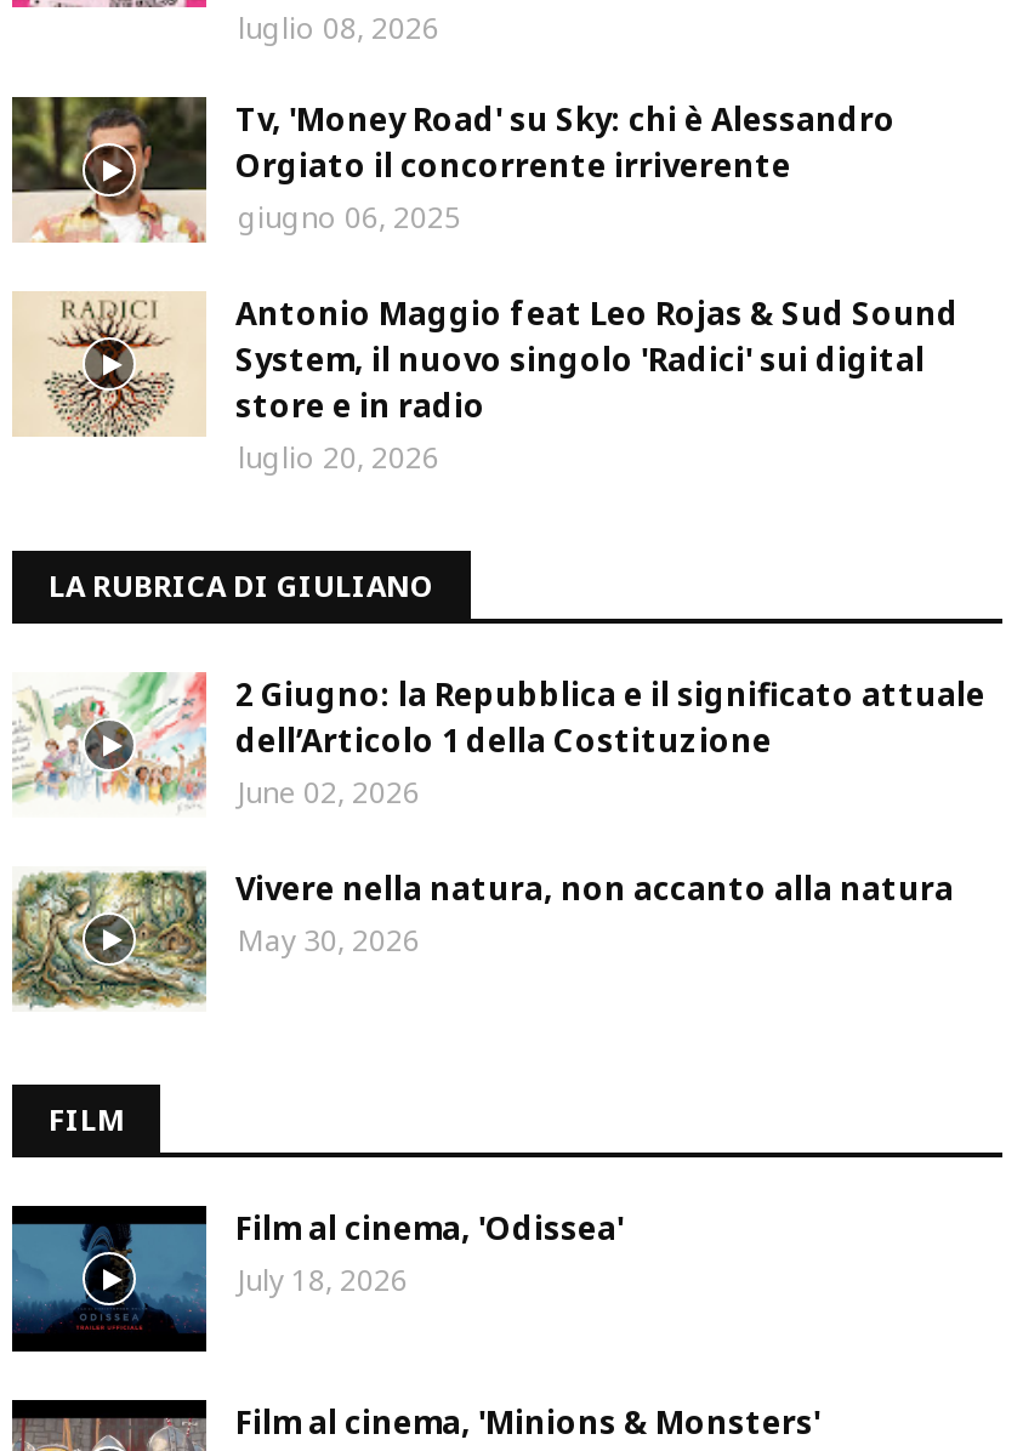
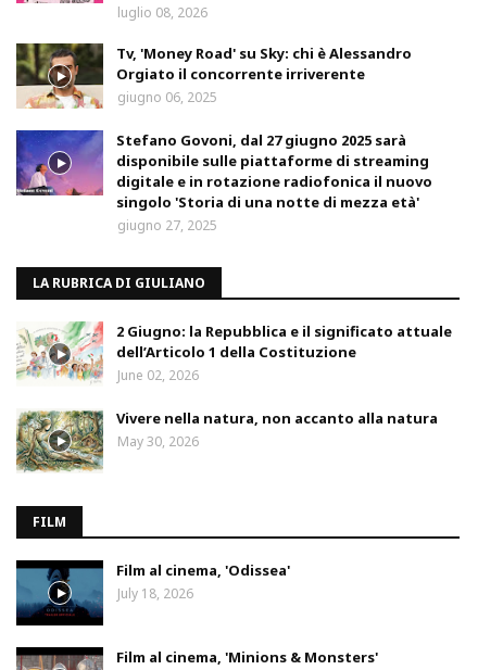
[12,291,959,479] [image] | Antonio Maggio feat Leo Rojas & Sud Sound | System, il nuovo singolo 'Radici' sui digital | store e in radio | luglio 20, 2026 -> [15,129,432,235] [image] | Stefano Govoni, dal 27 giugno 2025 sarà | disponibile sulle piattaforme di streaming | digitale e in rotazione radiofonica il nuovo | singolo 'Storia di una notte di mezza età' | giugno 27, 2025

